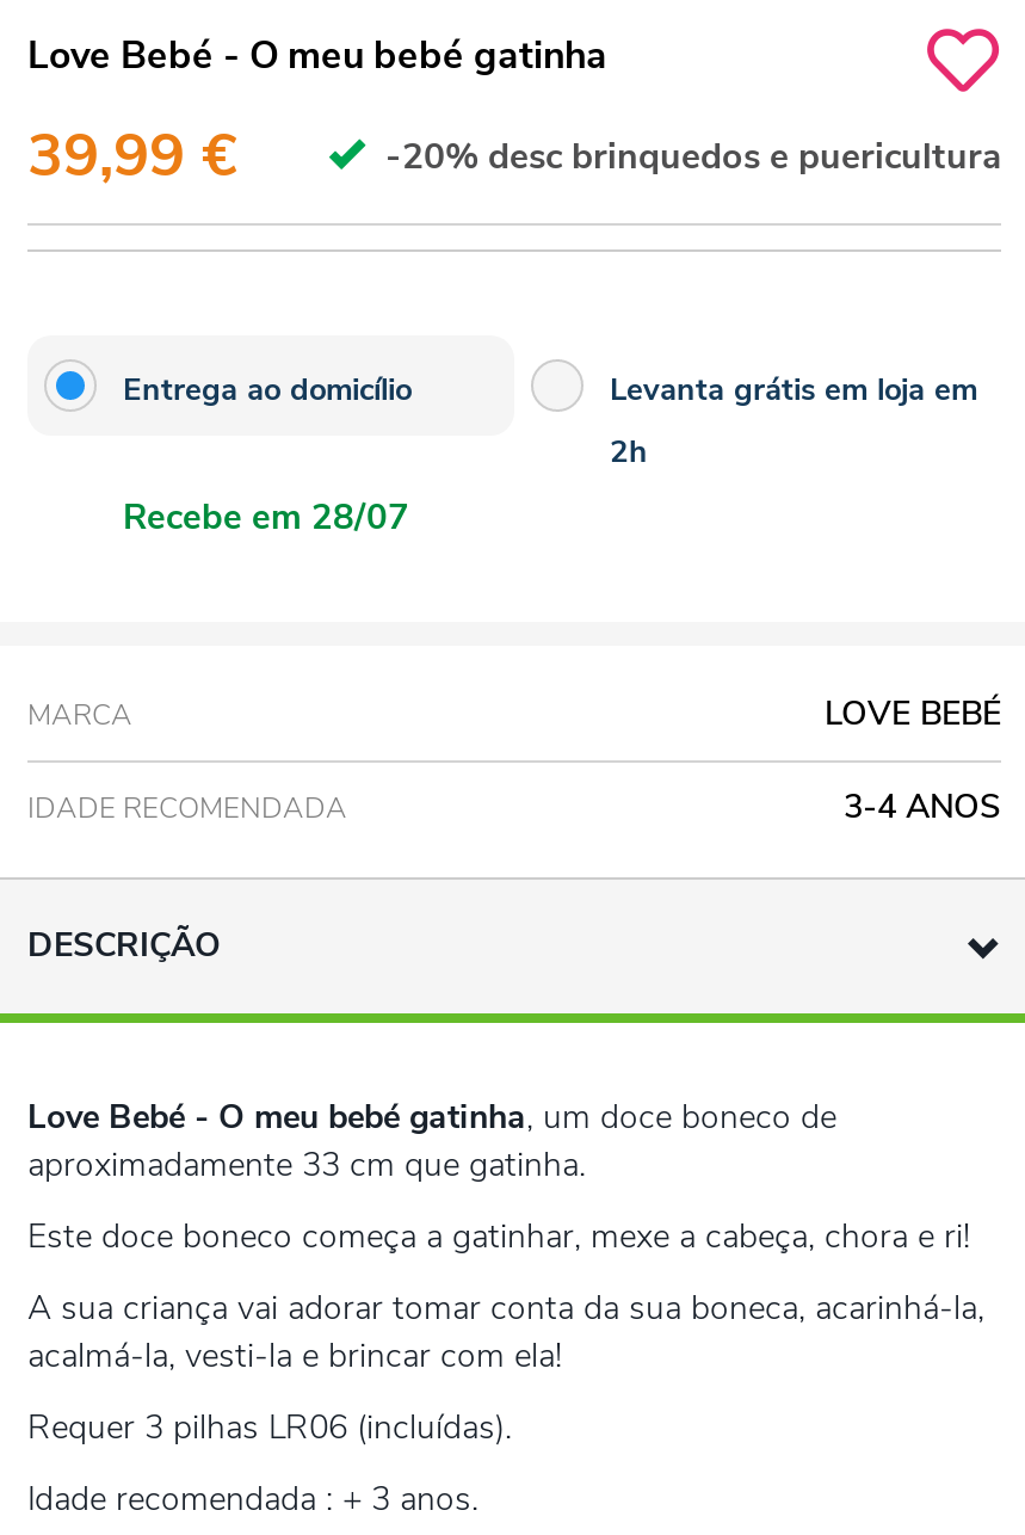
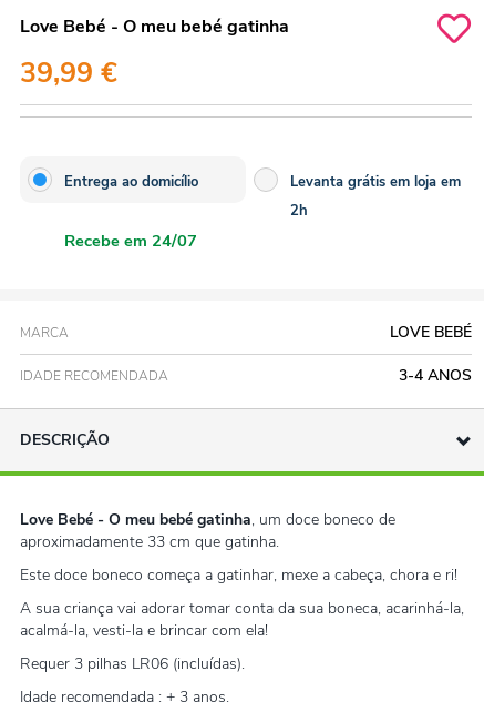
[376,132,1001,180] -20% desc brinquedos e puericultura -> none
[123,493,409,541] Recebe em 28/07 -> [64,230,197,252] Recebe em 24/07

